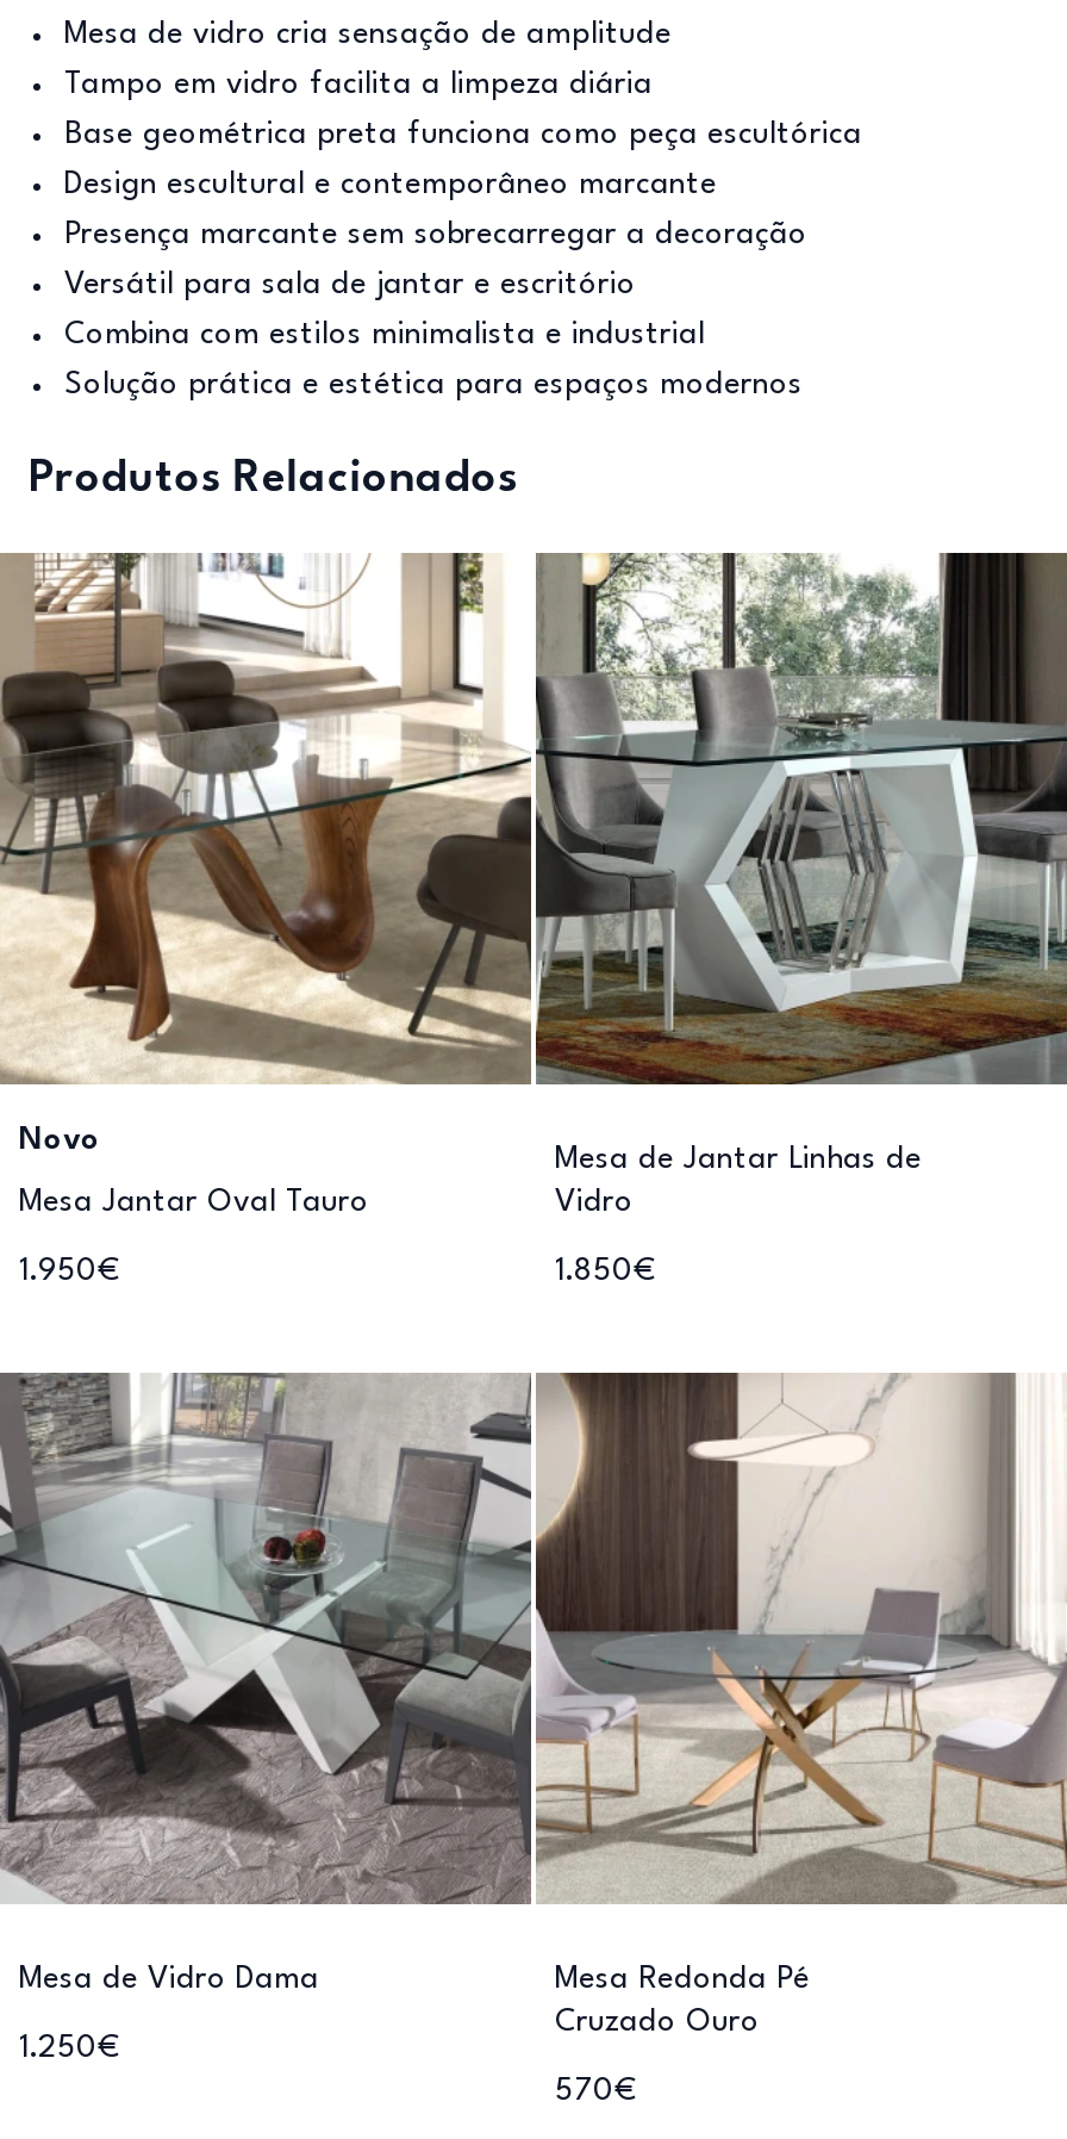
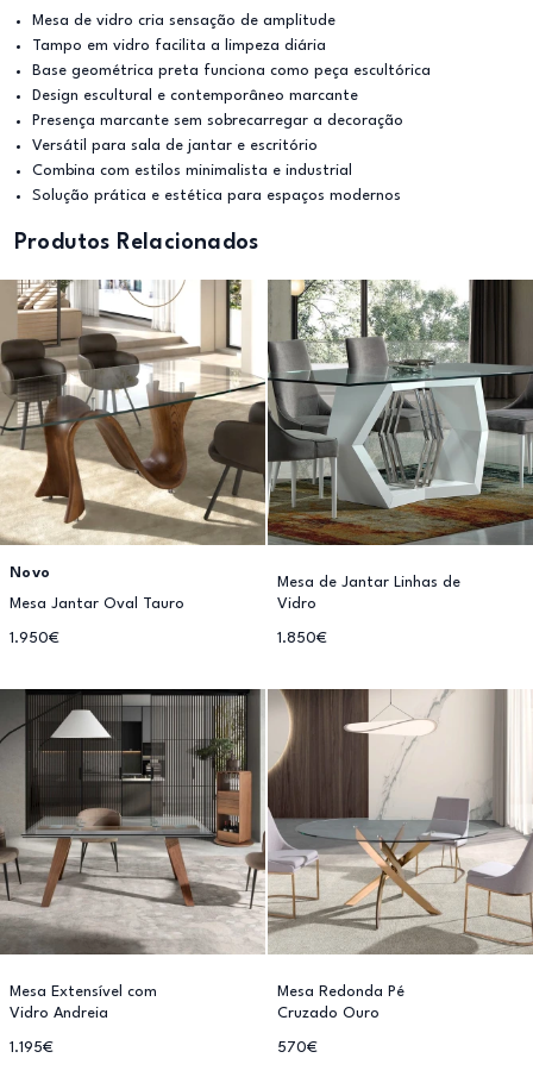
[7,1370,533,1995] [image] | Mesa de Vidro Dama -> [4,688,266,1021] [image] | Mesa Extensível com | Vidro Andreia
[19,2033,119,2064] 1.250€ -> [10,1040,54,1056] 1.195€

